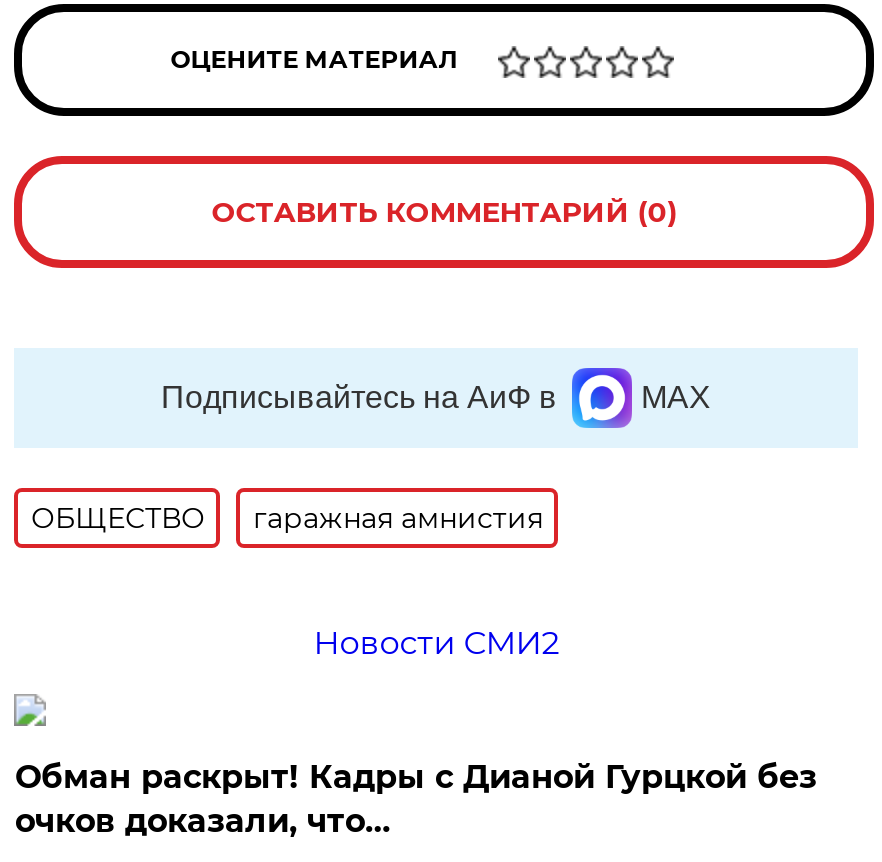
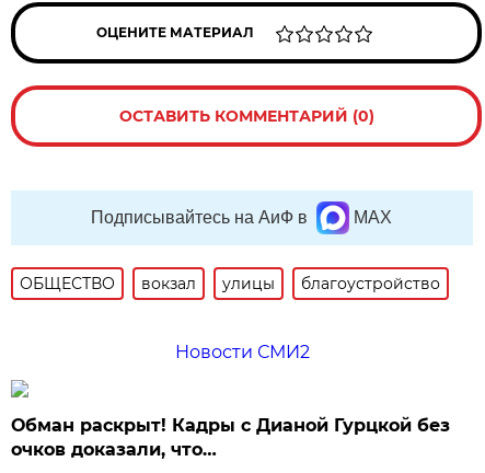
[253,500,543,536] гаражная амнистия -> [142,274,441,293] вокзал | улицы | благоустройство

